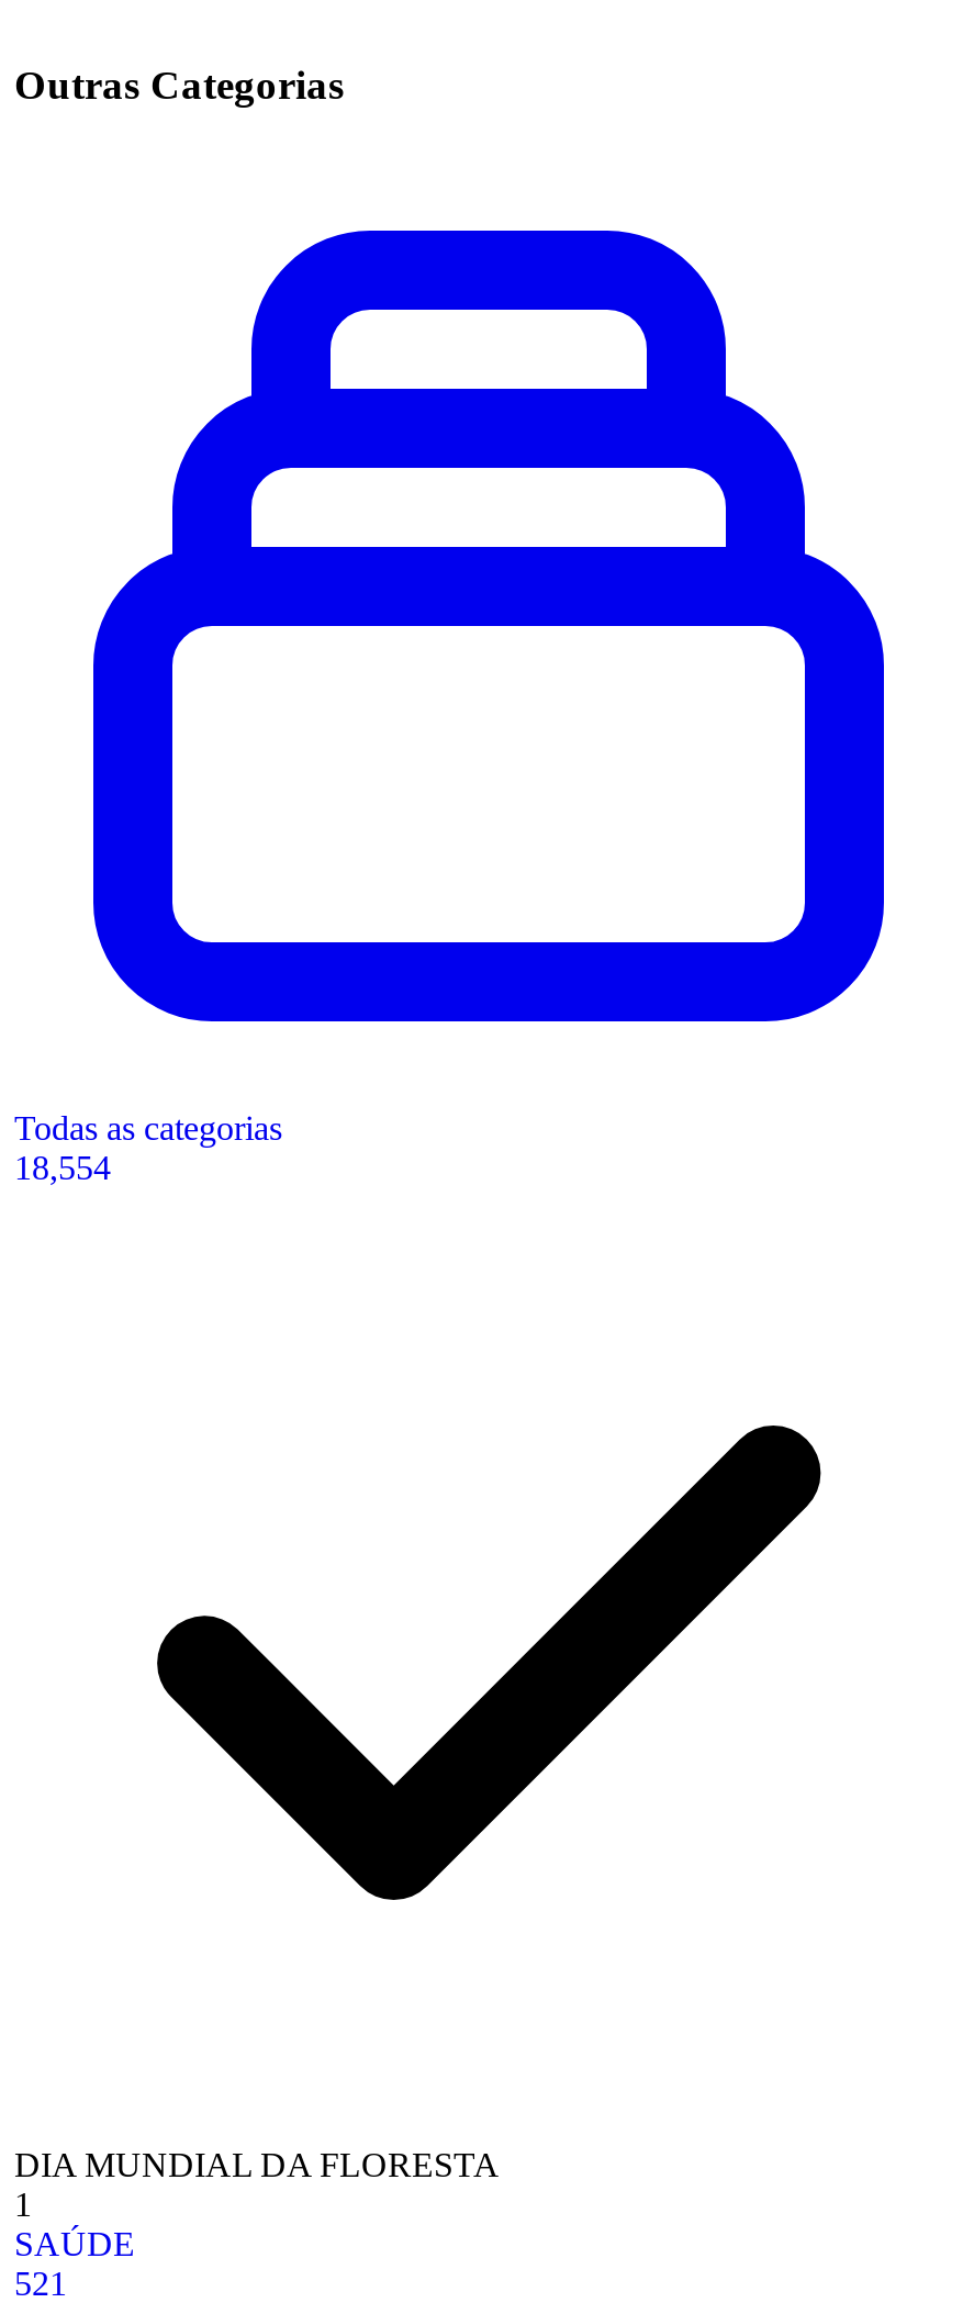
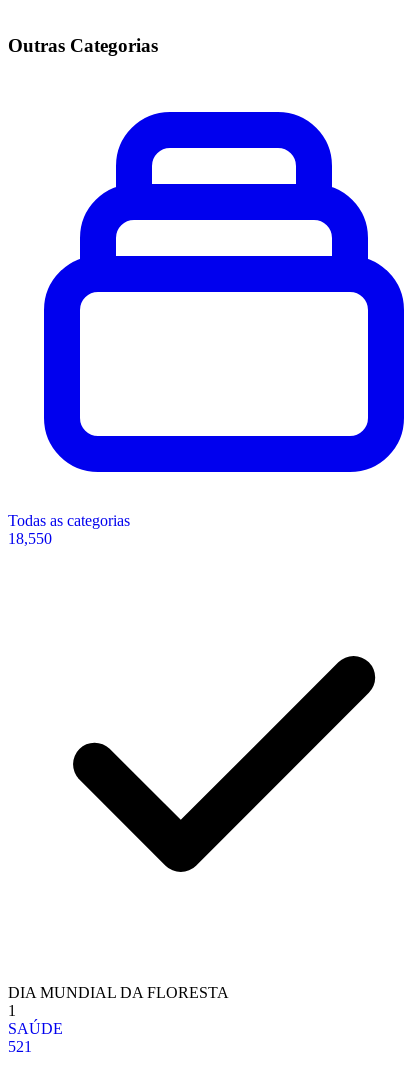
[14,1149,111,1186] 18,554 -> [8,530,52,547] 18,550

